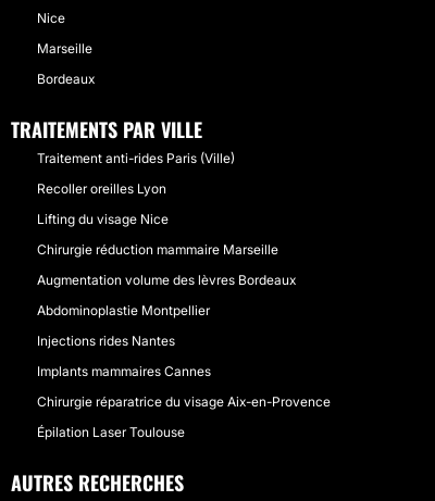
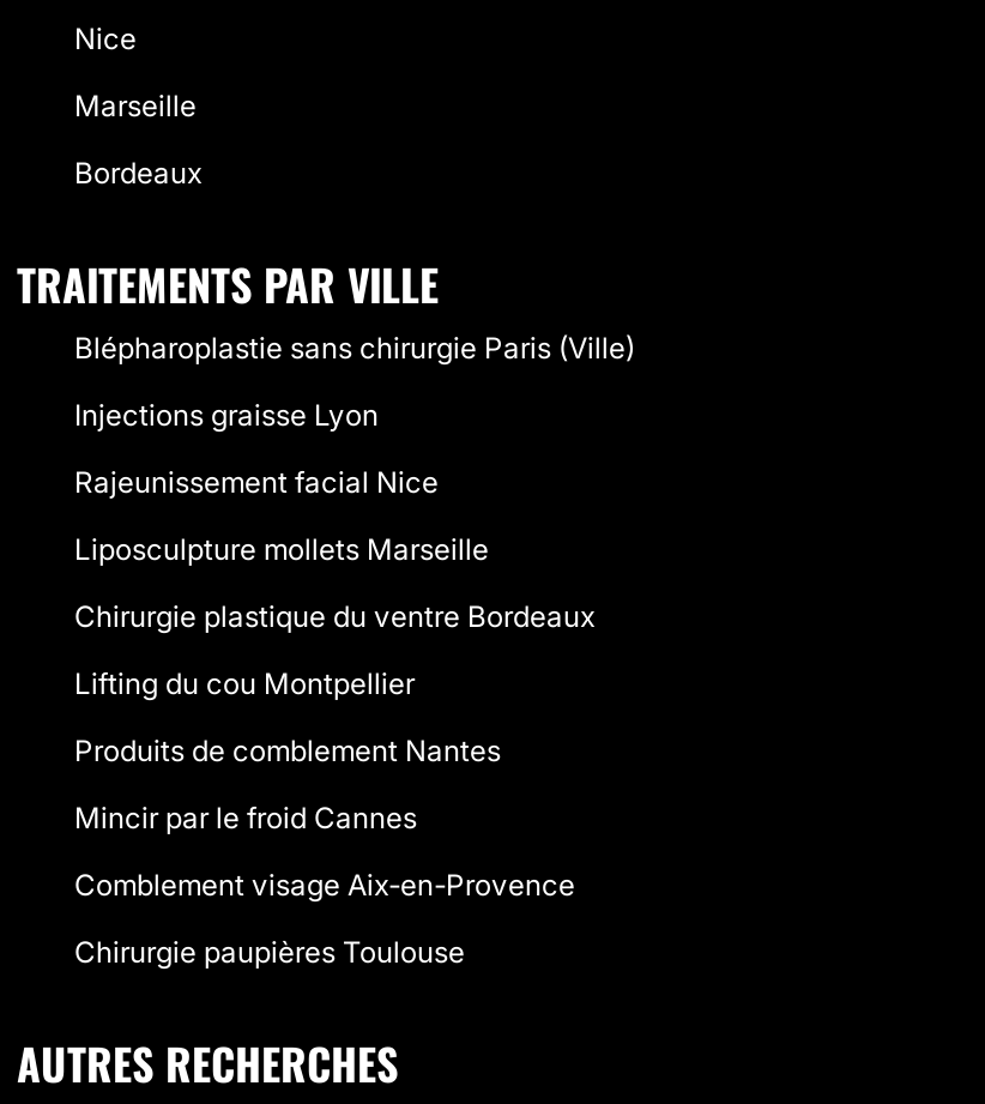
[37,150,235,166] Traitement anti-rides Paris (Ville) -> [74,330,635,366] Blépharoplastie sans chirurgie Paris (Ville)
[37,180,166,197] Recoller oreilles Lyon -> [74,397,379,433] Injections graisse Lyon
[37,211,169,227] Lifting du visage Nice -> [74,464,439,500] Rajeunissement facial Nice
[37,241,278,258] Chirurgie réduction mammaire Marseille -> [74,531,489,567] Liposculpture mollets Marseille
[37,272,296,288] Augmentation volume des lèvres Bordeaux -> [74,598,594,634] Chirurgie plastique du ventre Bordeaux
[37,302,210,318] Abdominoplastie Montpellier -> [74,665,415,701] Lifting du cou Montpellier
[37,333,175,349] Injections rides Nantes -> [74,732,501,768] Produits de comblement Nantes
[37,363,211,379] Implants mammaires Cannes -> [74,800,417,835] Mincir par le froid Cannes
[37,393,331,410] Chirurgie réparatrice du visage Aix-en-Provence -> [74,867,575,903] Comblement visage Aix-en-Provence
[37,424,185,440] Épilation Laser Toulouse -> [74,934,465,970] Chirurgie paupières Toulouse

